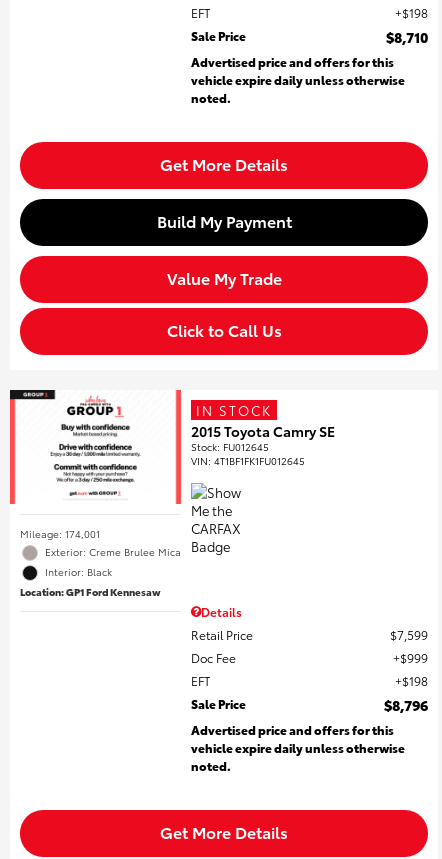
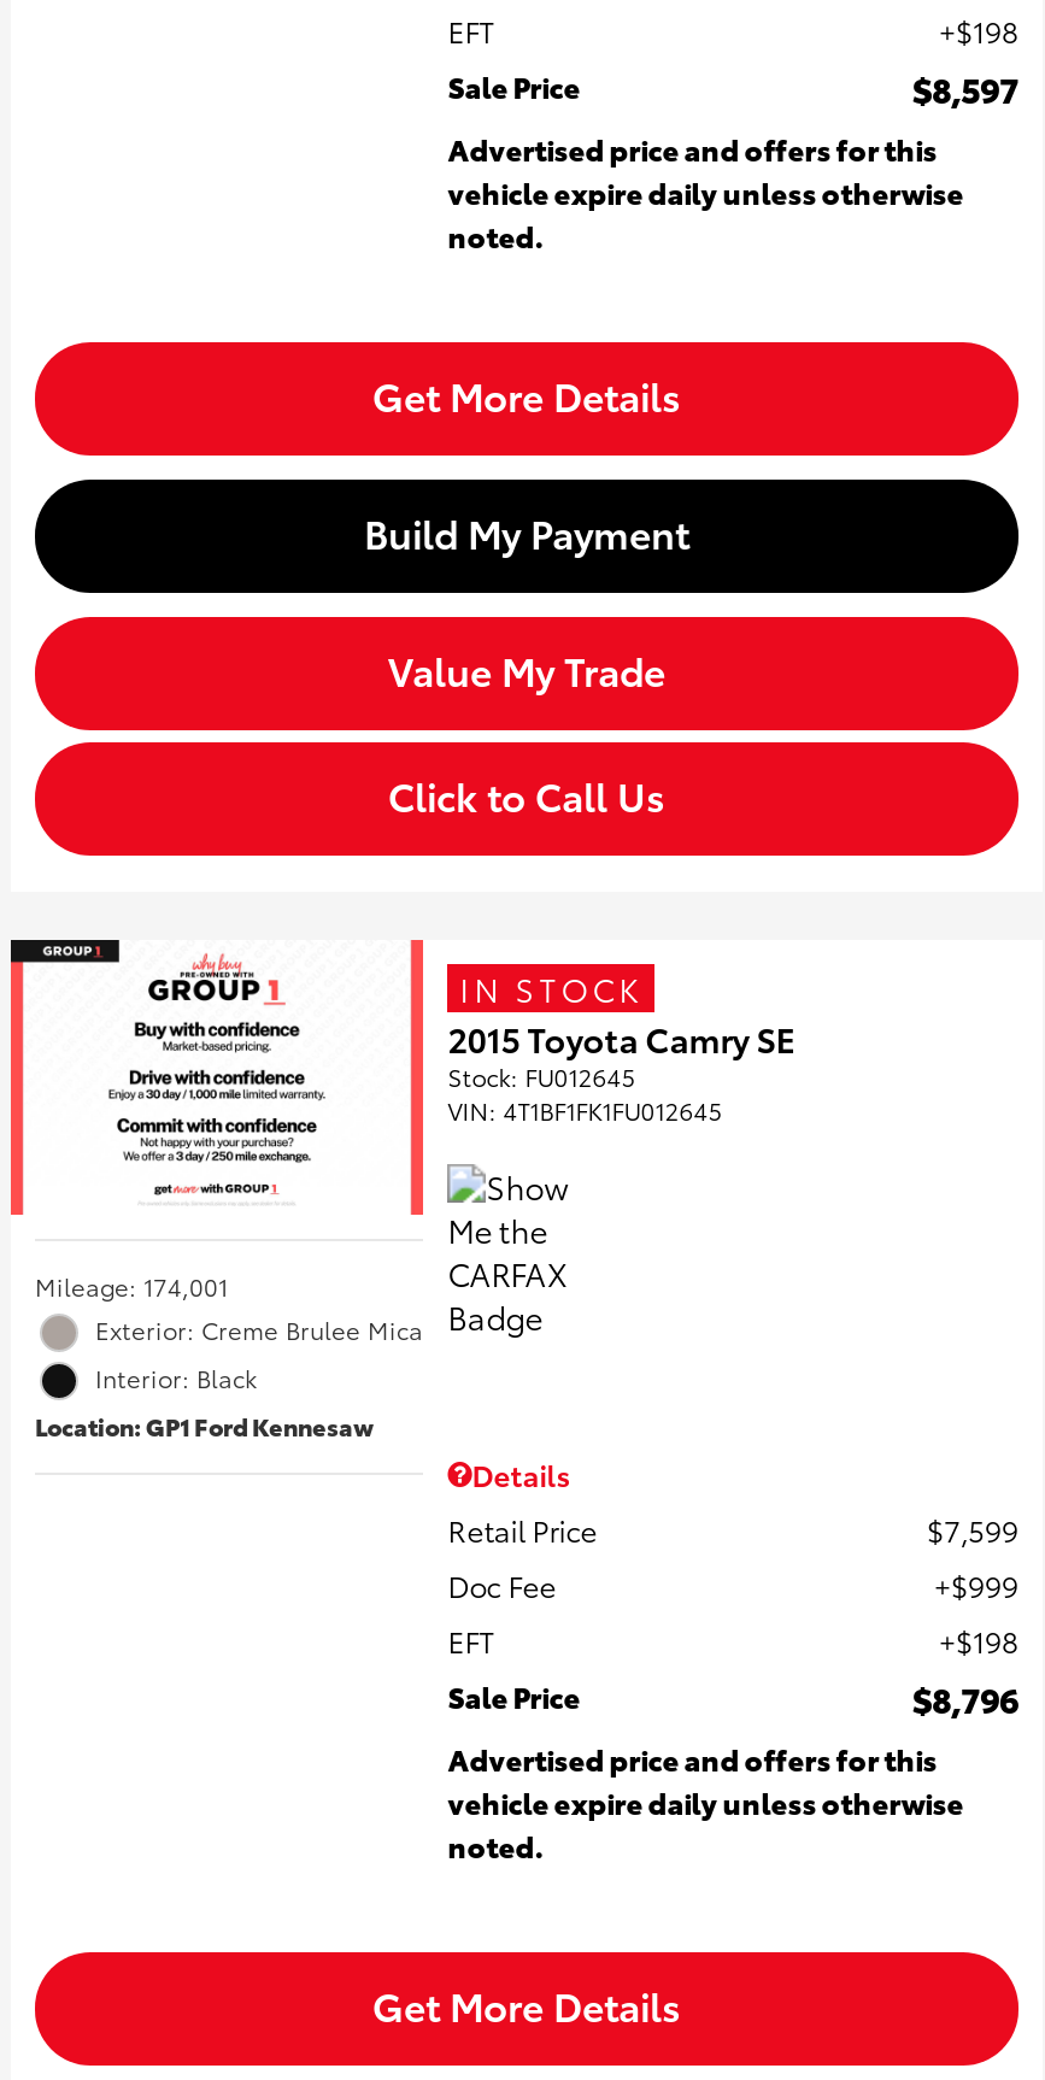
[386,27,428,47] $8,710 -> [912,66,1018,114] $8,597

